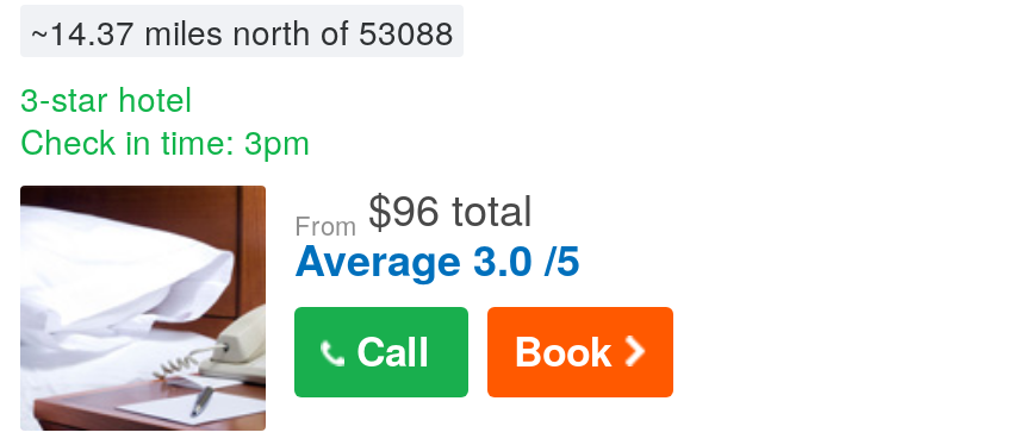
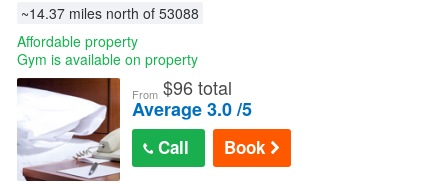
[20,74,311,164] 3-star hotel | Check in time: 3pm -> [17,31,198,69] Affordable property | Gym is available on property

